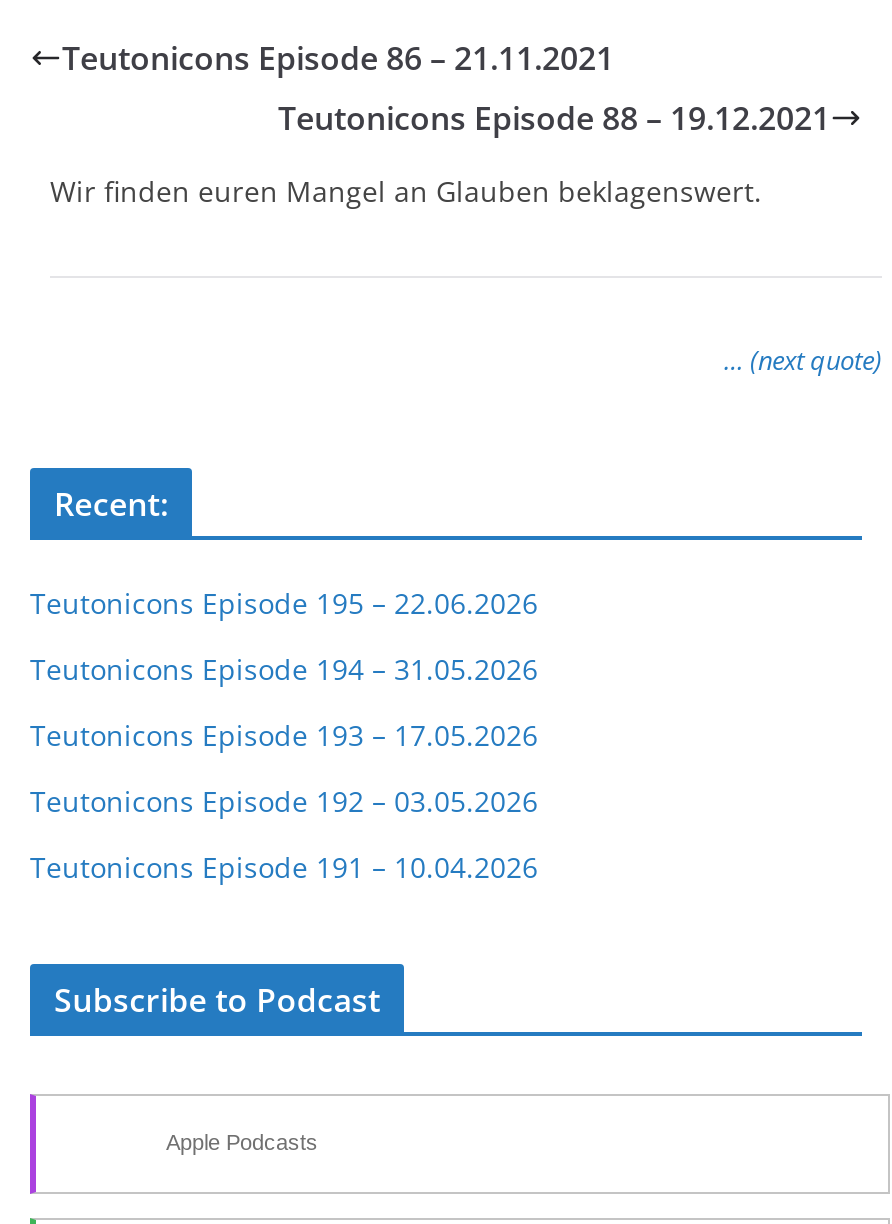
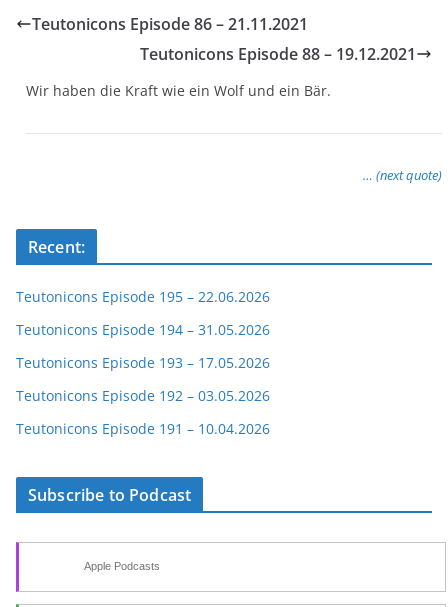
[50,172,762,210] Wir finden euren Mangel an Glauben beklagenswert. -> [26,81,331,100] Wir haben die Kraft wie ein Wolf und ein Bär.

